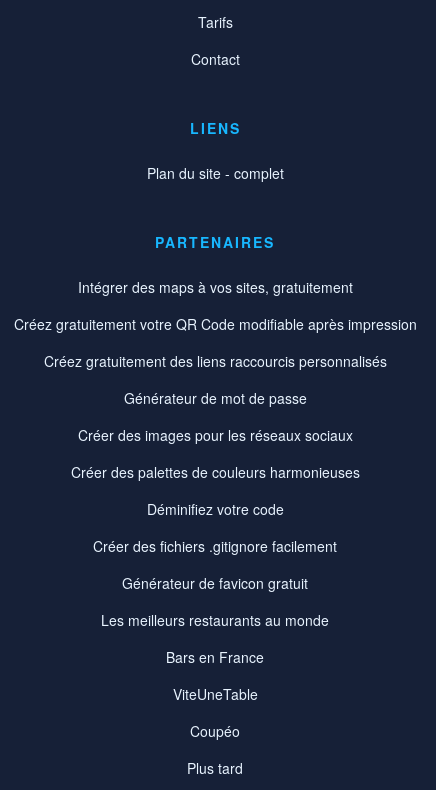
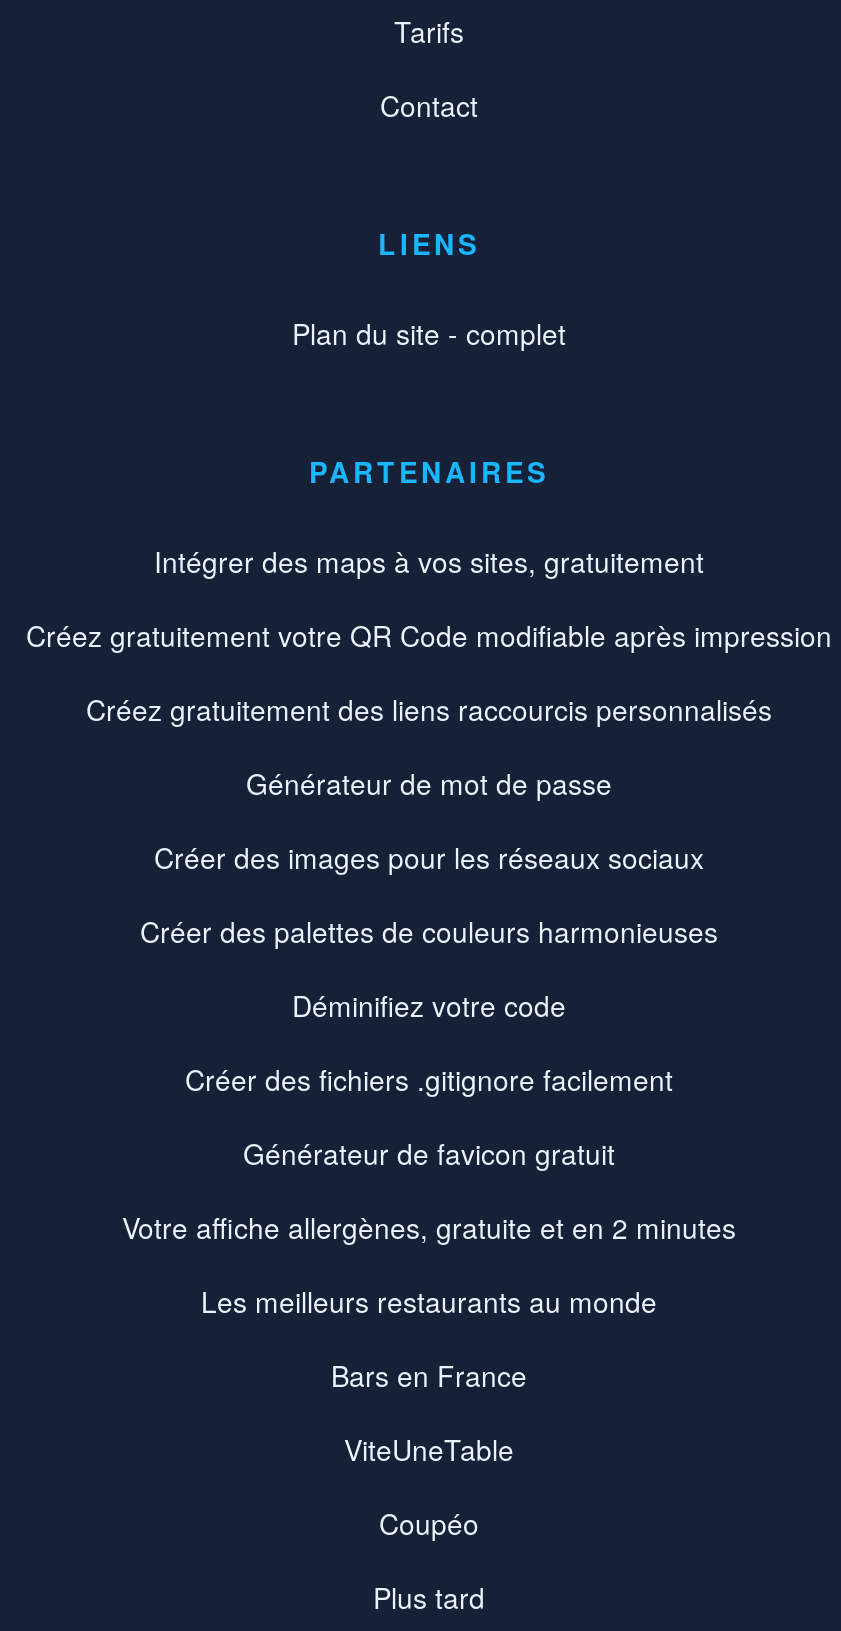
none -> [122,1206,736,1246] Votre affiche allergènes, gratuite et en 2 minutes

